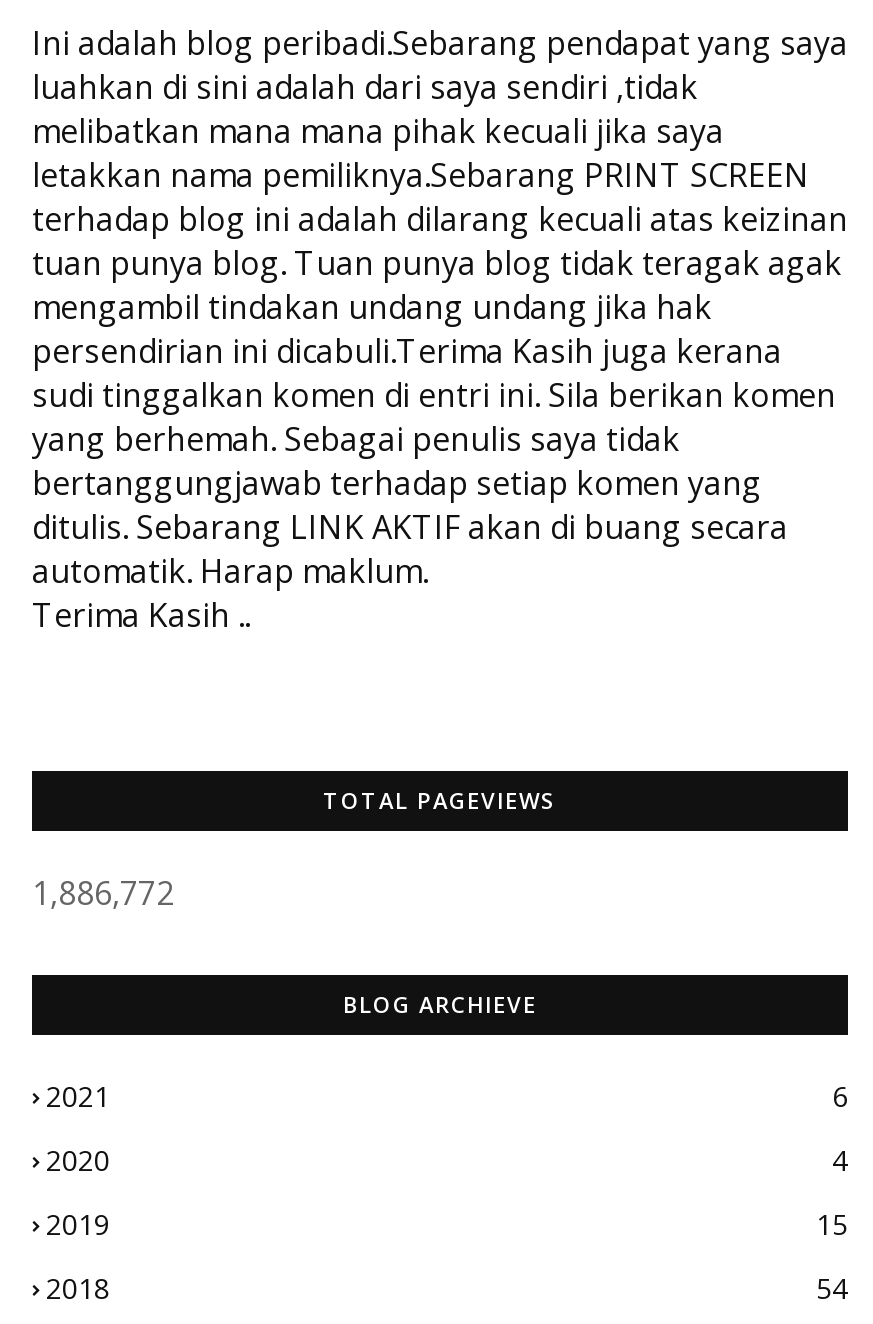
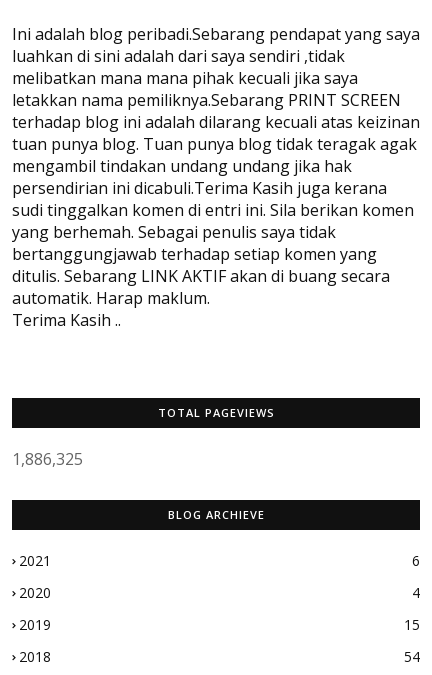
[32,871,174,915] 1,886,772 -> [12,448,83,470] 1,886,325

